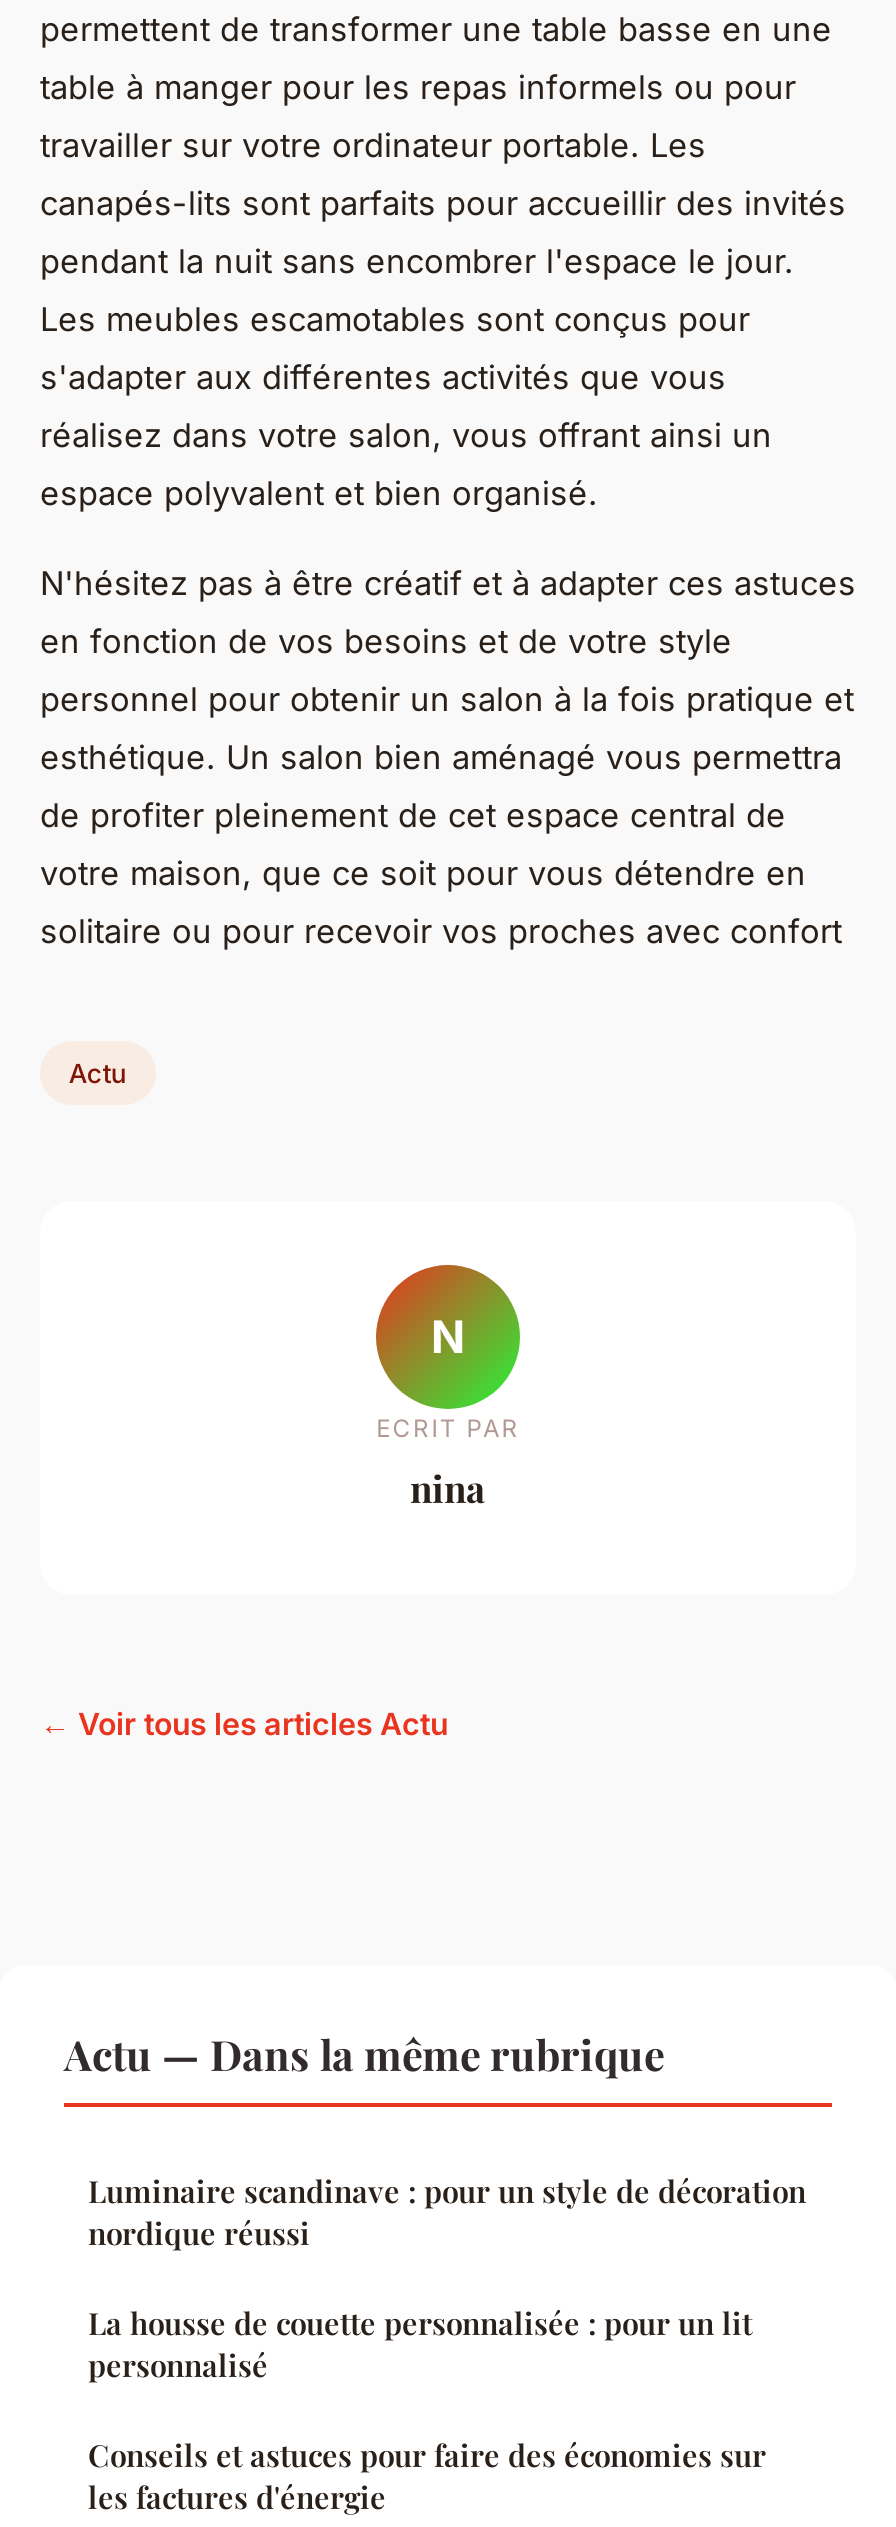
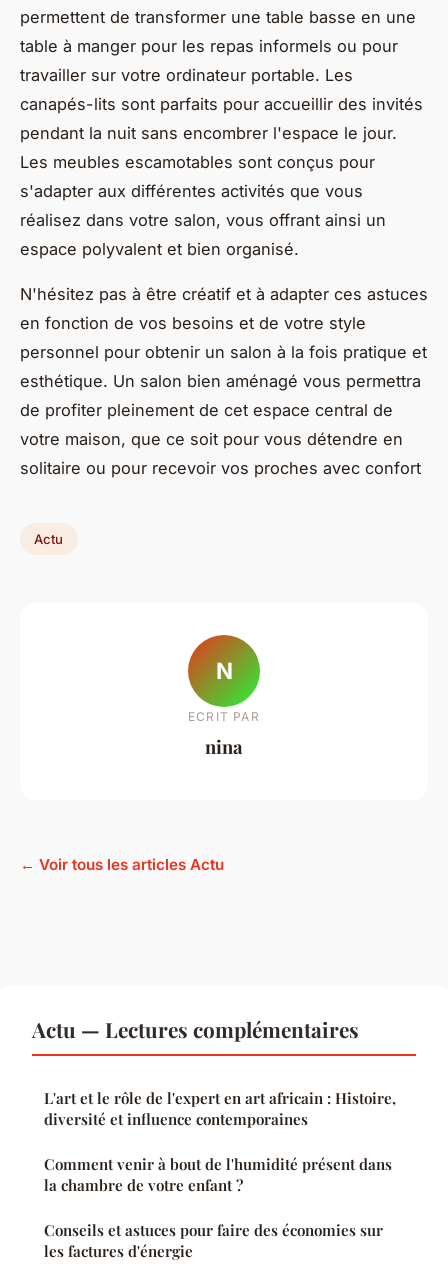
[64,2025,664,2081] Actu — Dans la même rubrique -> [32,1015,359,1043] Actu — Lectures complémentaires
[88,2171,806,2253] Luminaire scandinave : pour un style de décoration | nordique réussi -> [44,1088,396,1129] L'art et le rôle de l'expert en art africain : Histoire, | diversité et influence contemporaines
[88,2303,752,2385] La housse de couette personnalisée : pour un lit | personnalisé -> [44,1154,392,1195] Comment venir à bout de l'humidité présent dans | la chambre de votre enfant ?

